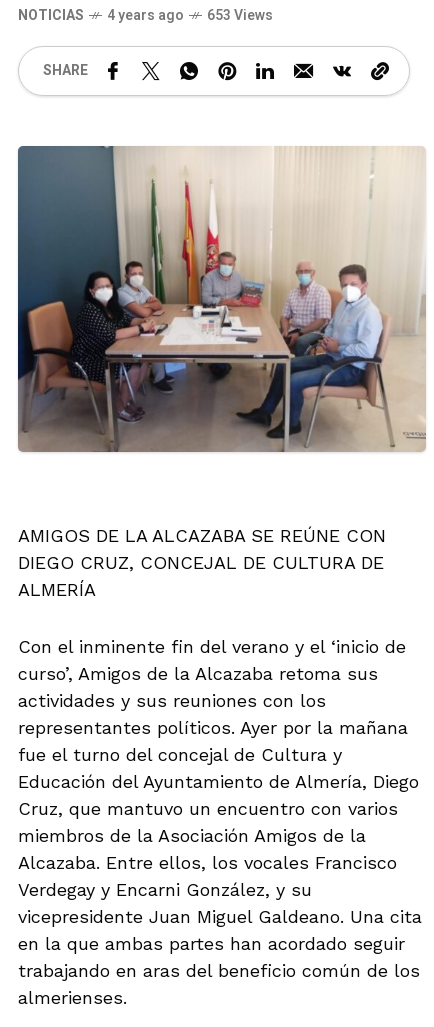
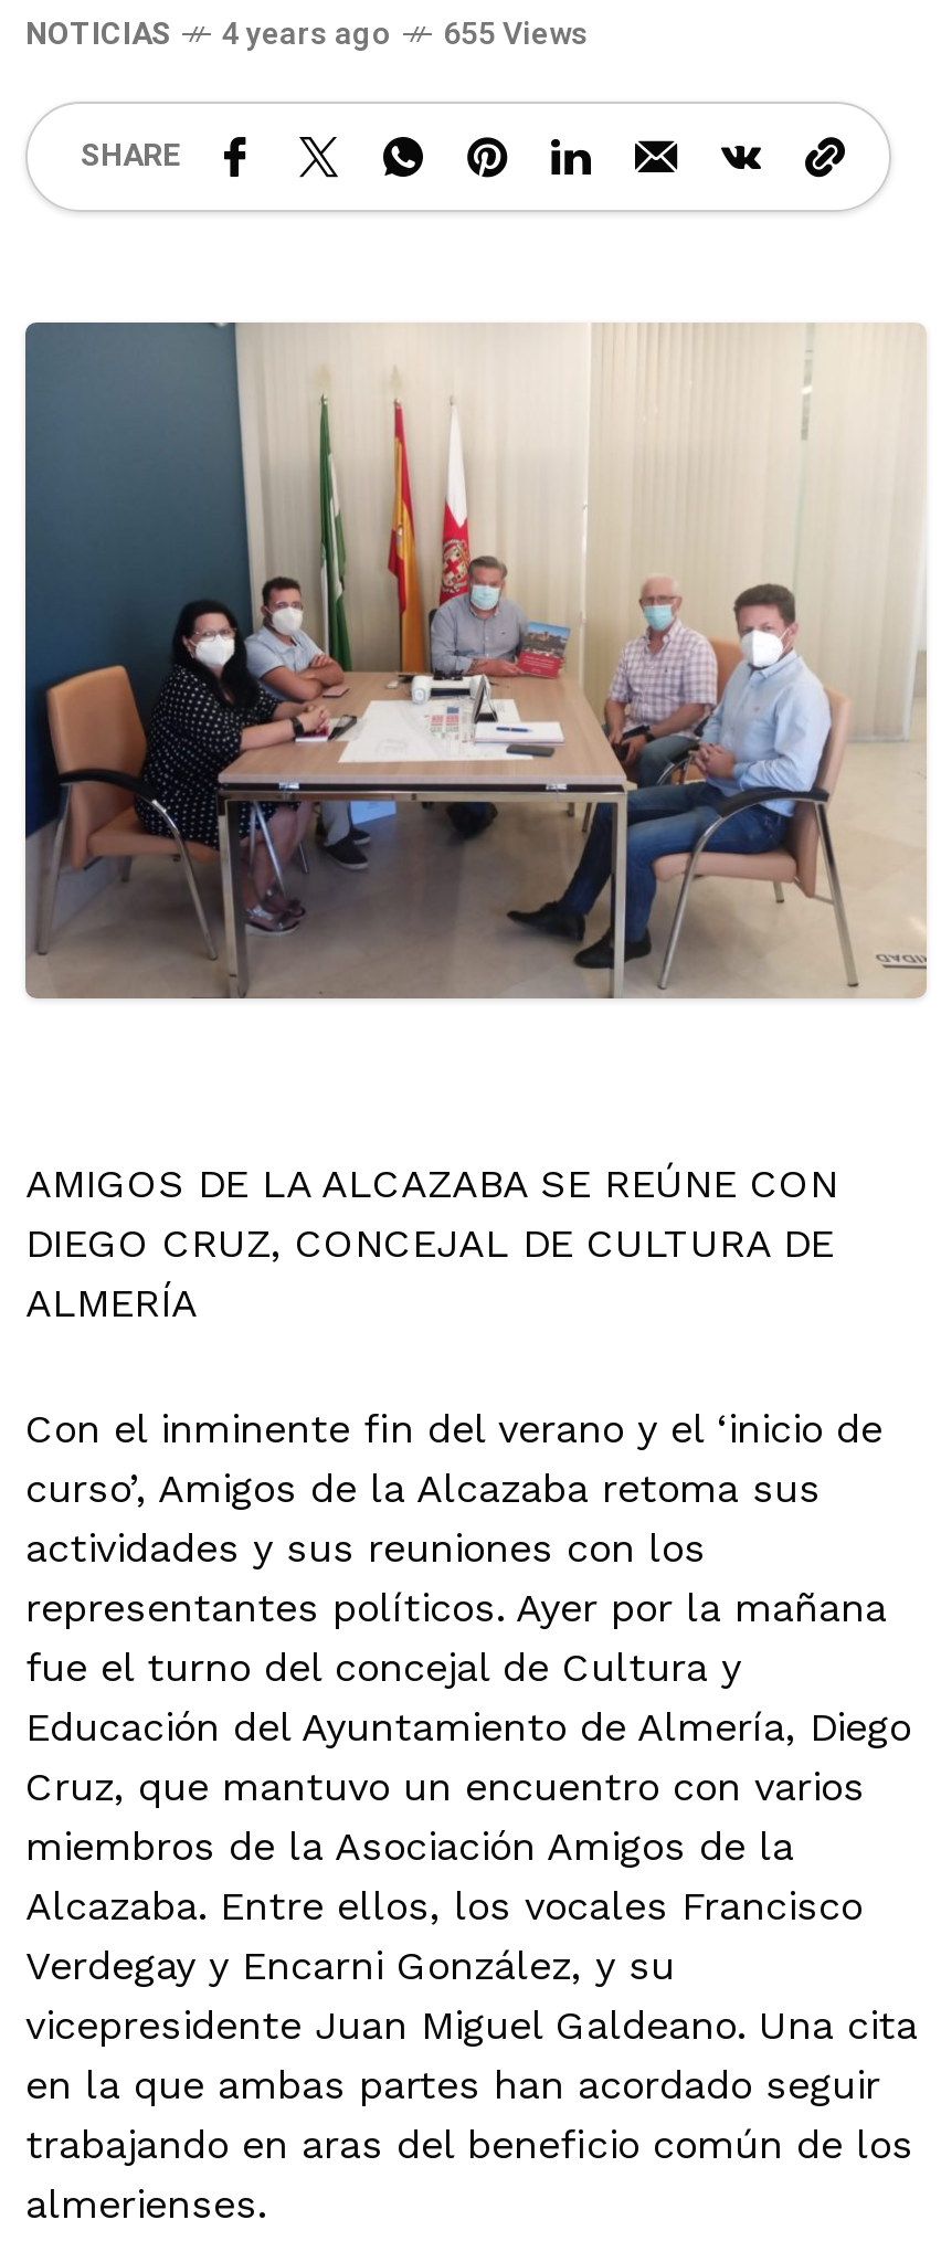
[18,5,273,26] NOTICIAS 4 years ago 653 Views -> [25,11,589,57] NOTICIAS 4 years ago 655 Views

